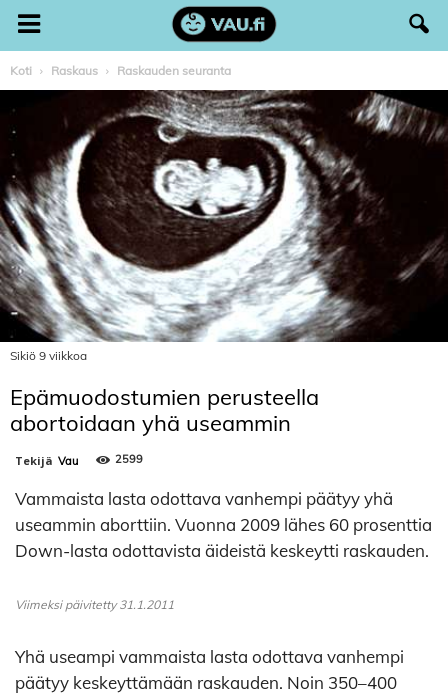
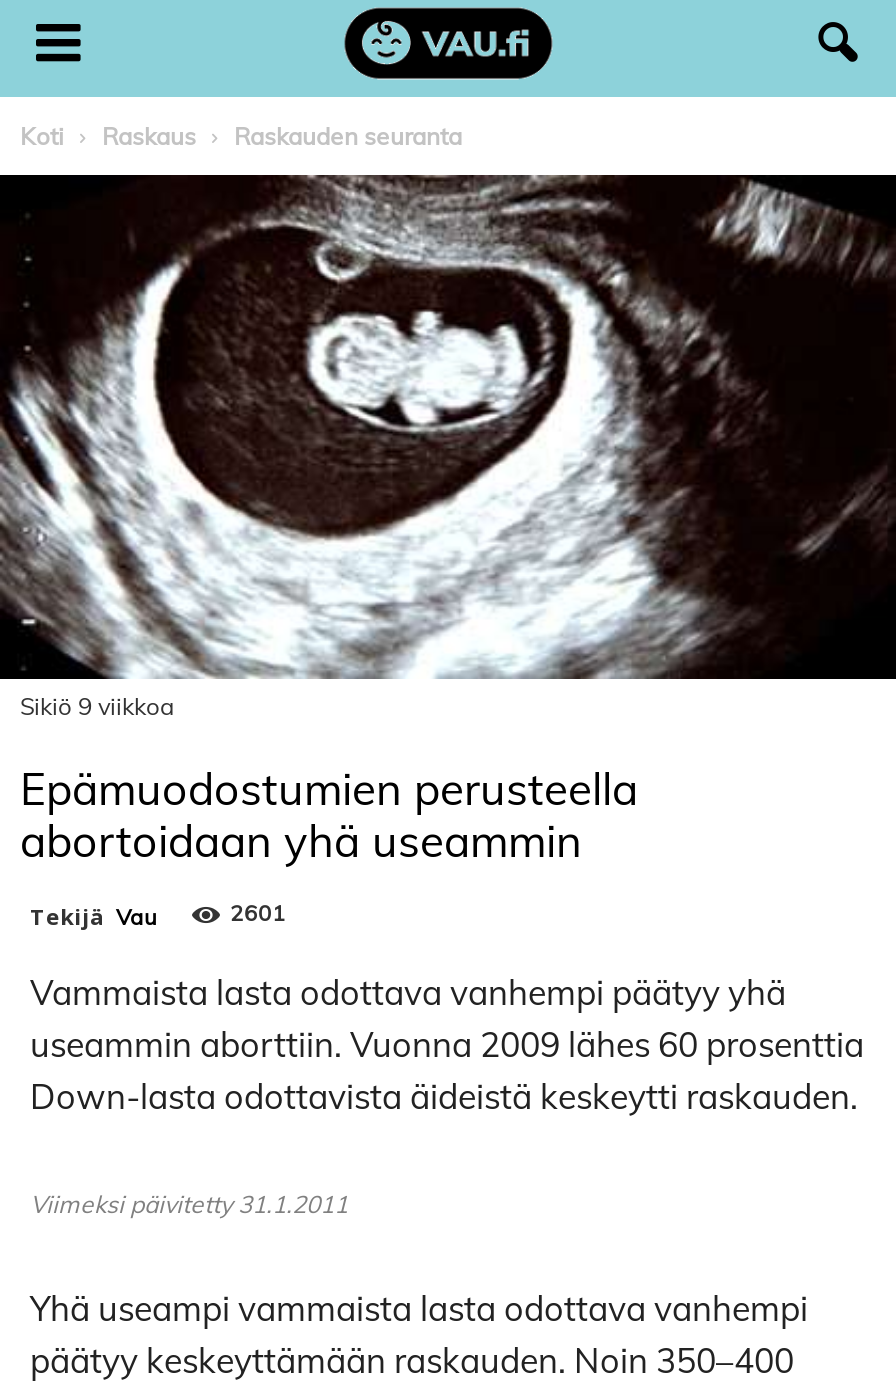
[115,452,143,466] 2599 -> [230,898,286,926] 2601

